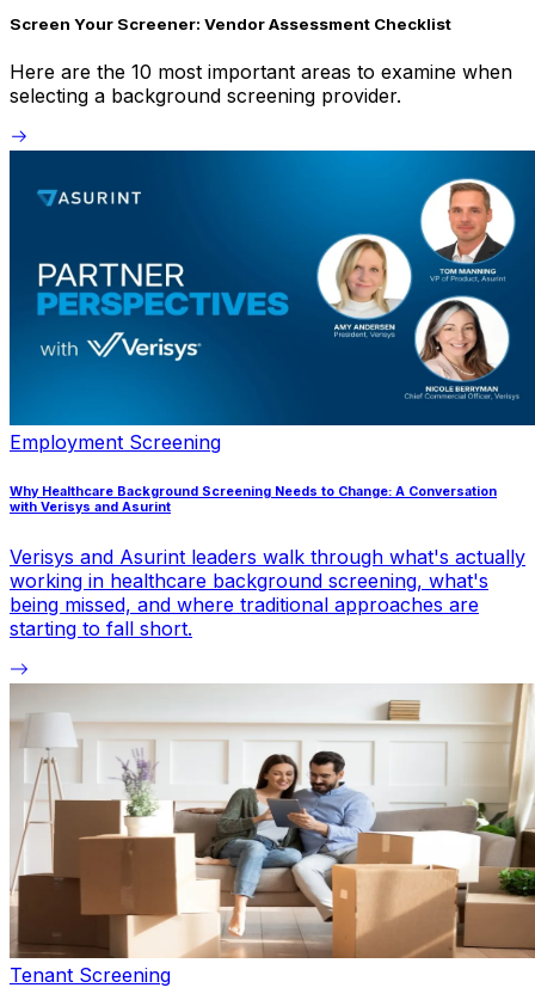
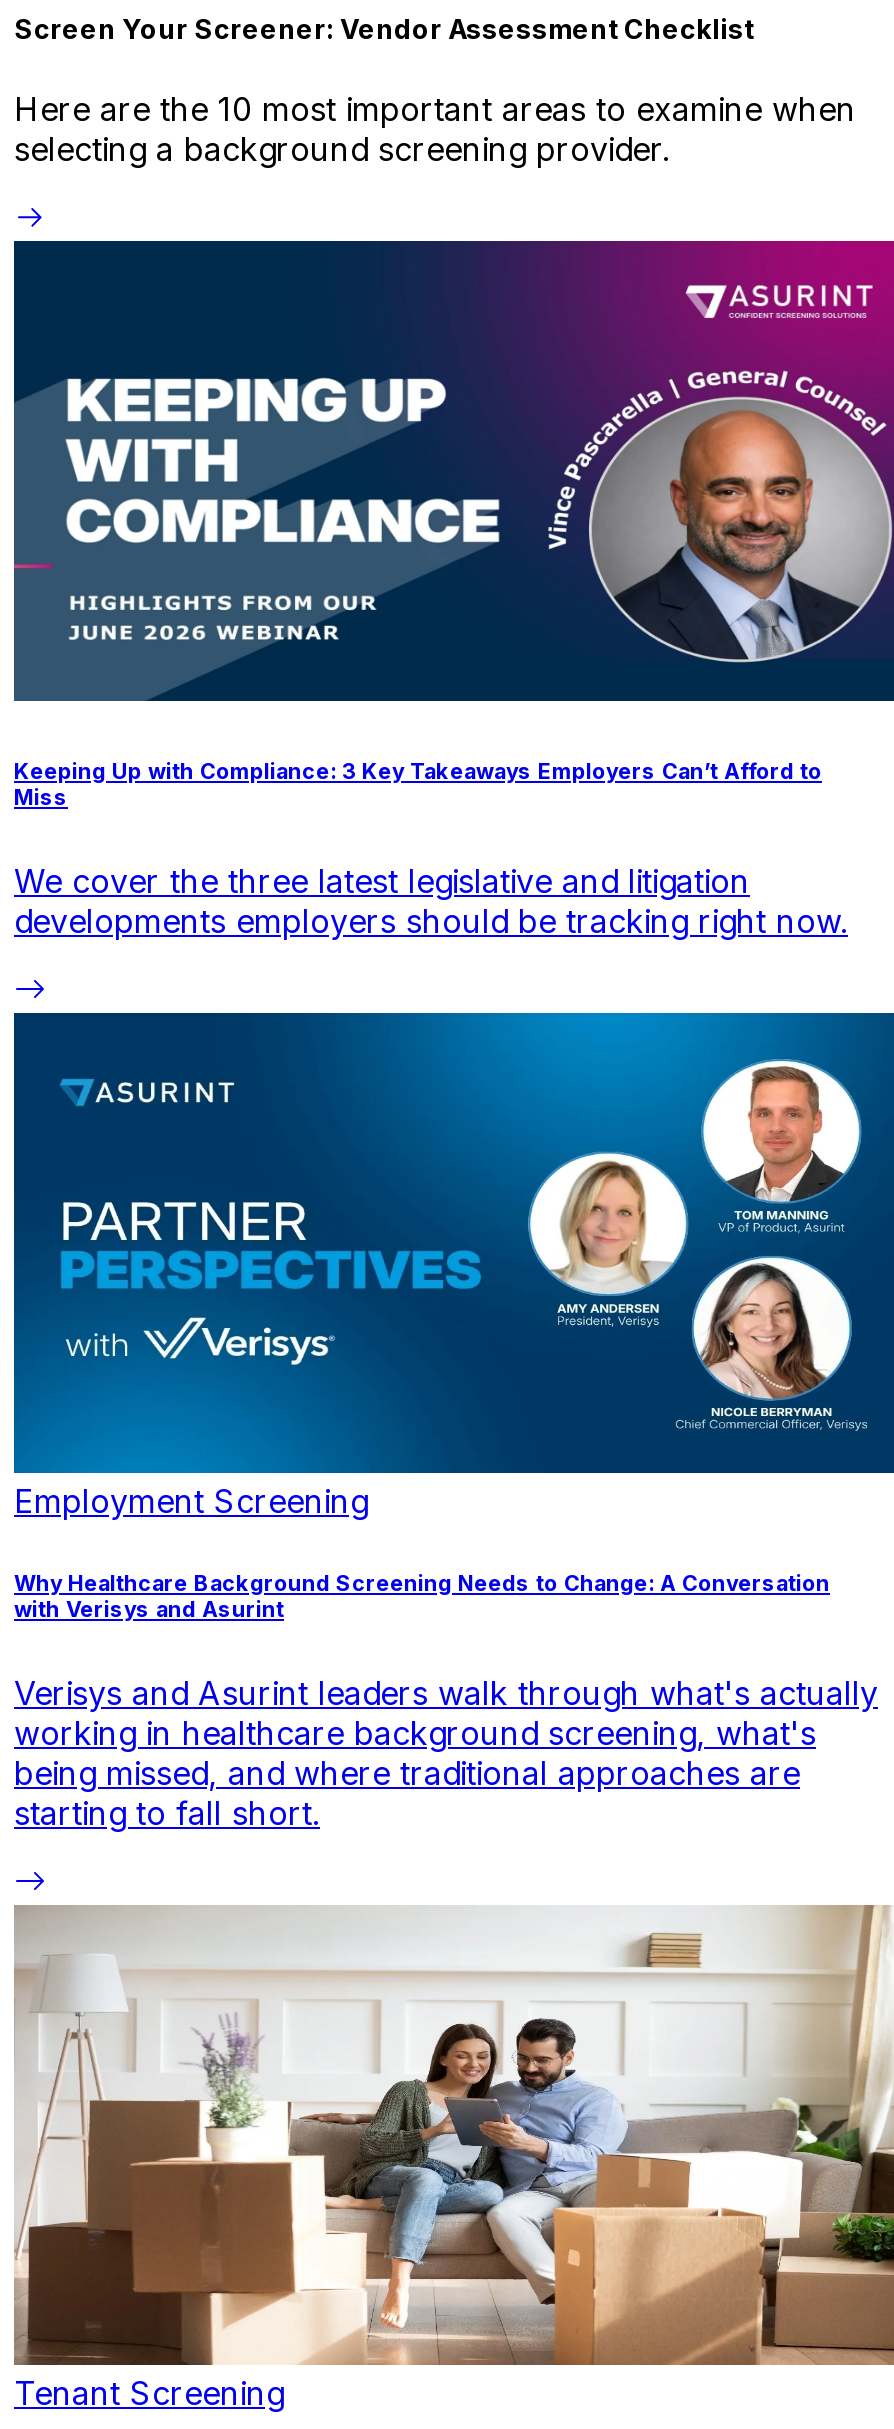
none -> [12,239,888,941] [image] | Keeping Up with Compliance: 3 Key Takeaways Employers Can’t Afford to | Miss | We cover the three latest legislative and litigation | developments employers should be tracking right now.

